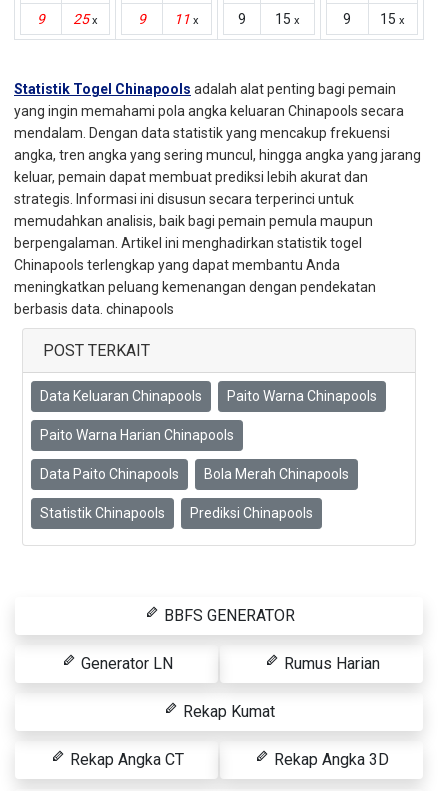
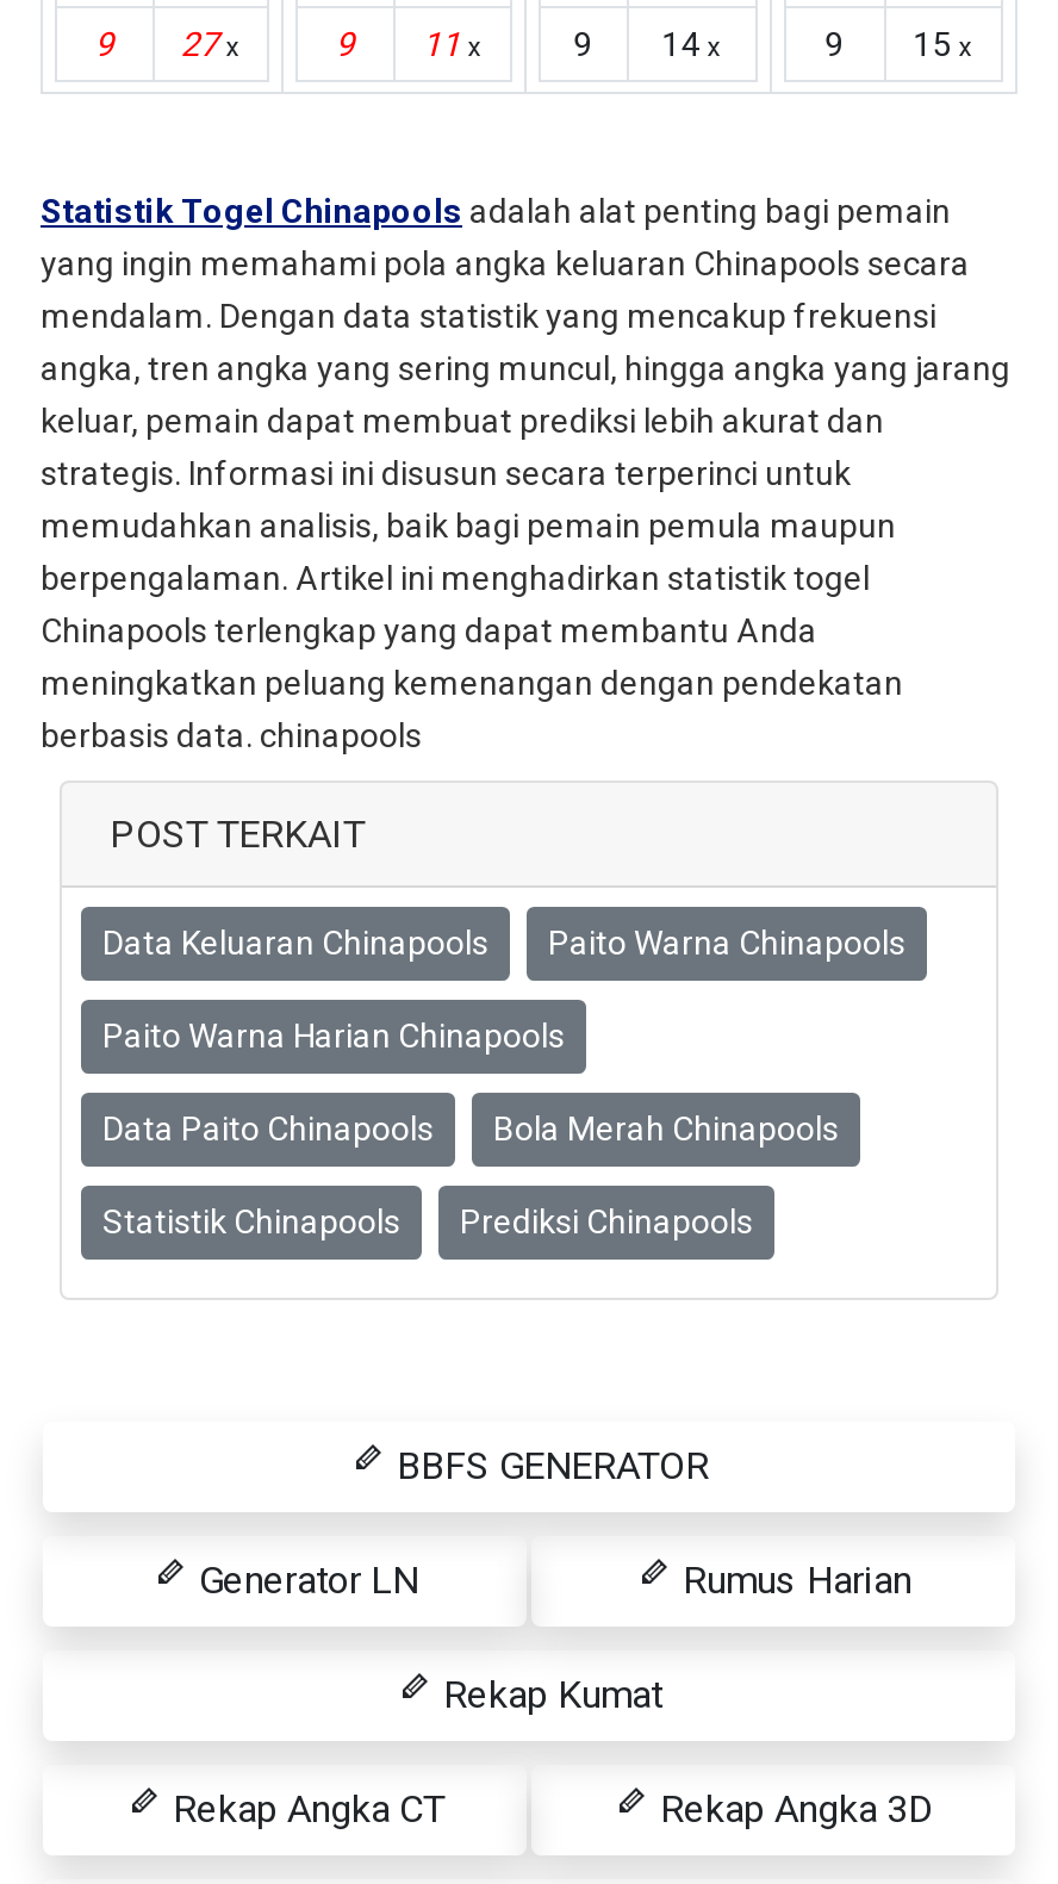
[37,11,98,27] 9 25 x -> [95,24,240,62] 9 27 x
[238,11,300,27] 9 15 x -> [574,24,722,62] 9 14 x

